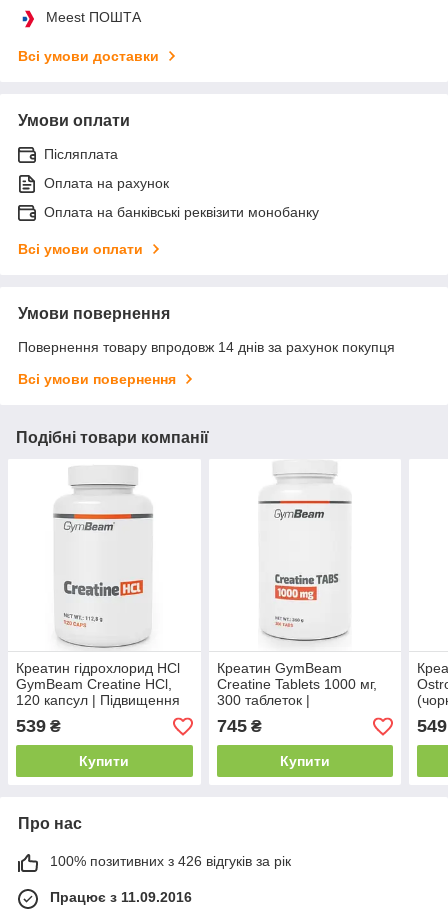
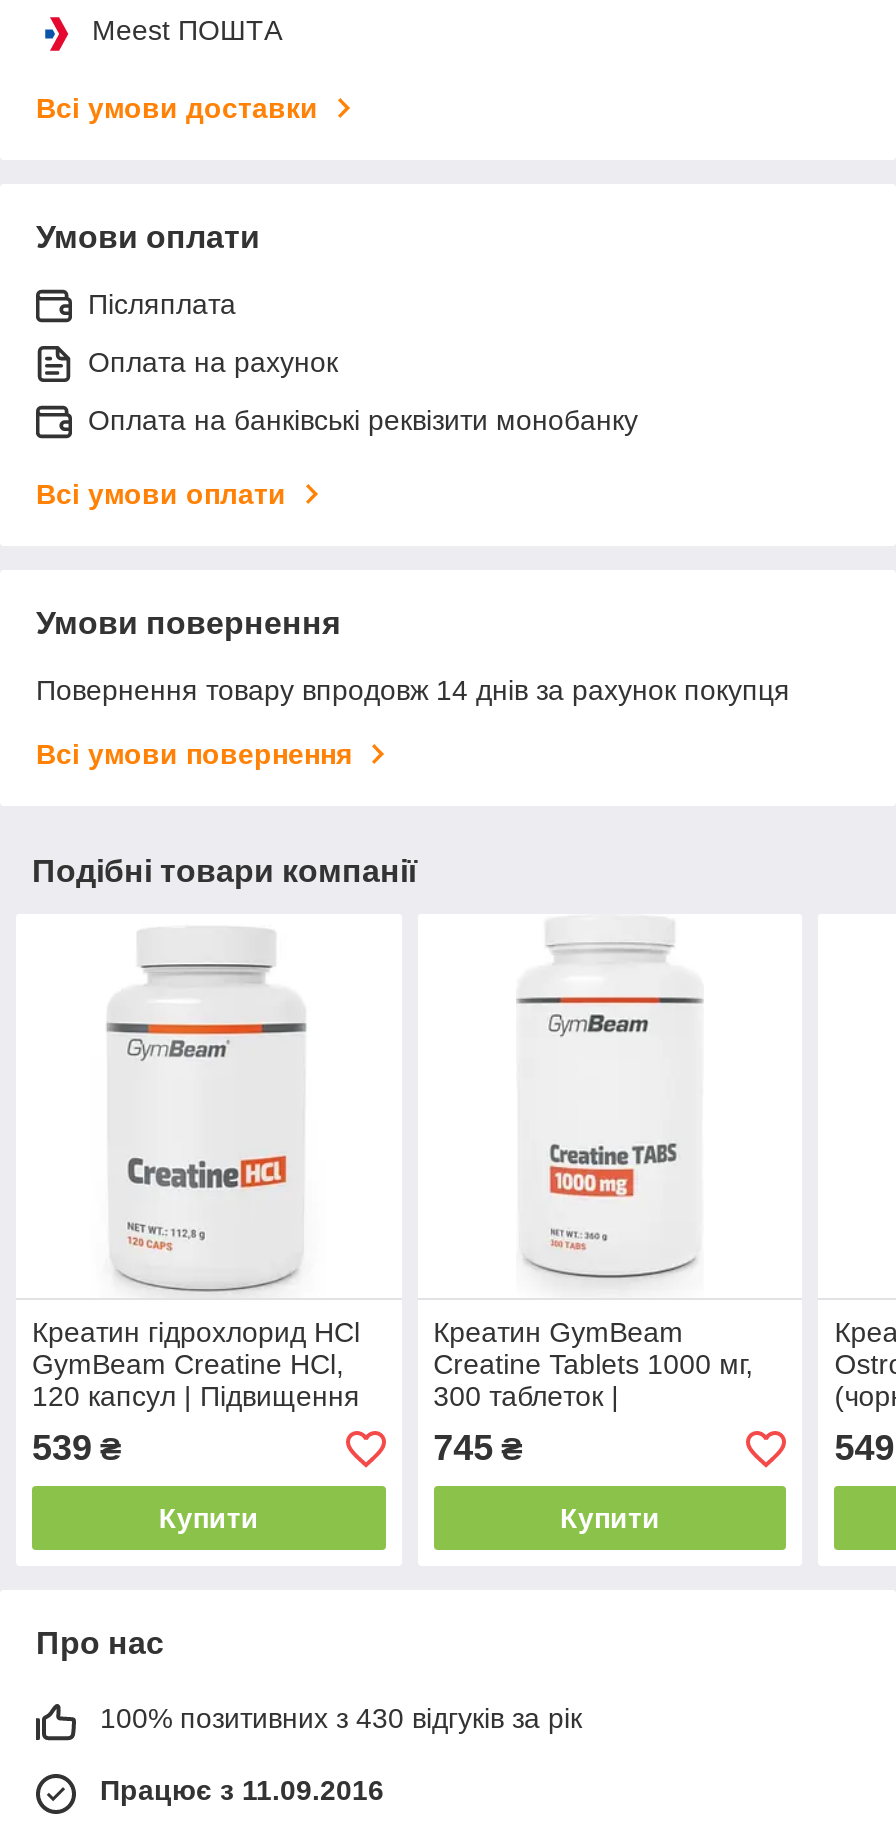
[50,853,291,869] 100% позитивних з 426 відгуків за рік -> [100,1703,582,1735] 100% позитивних з 430 відгуків за рік

